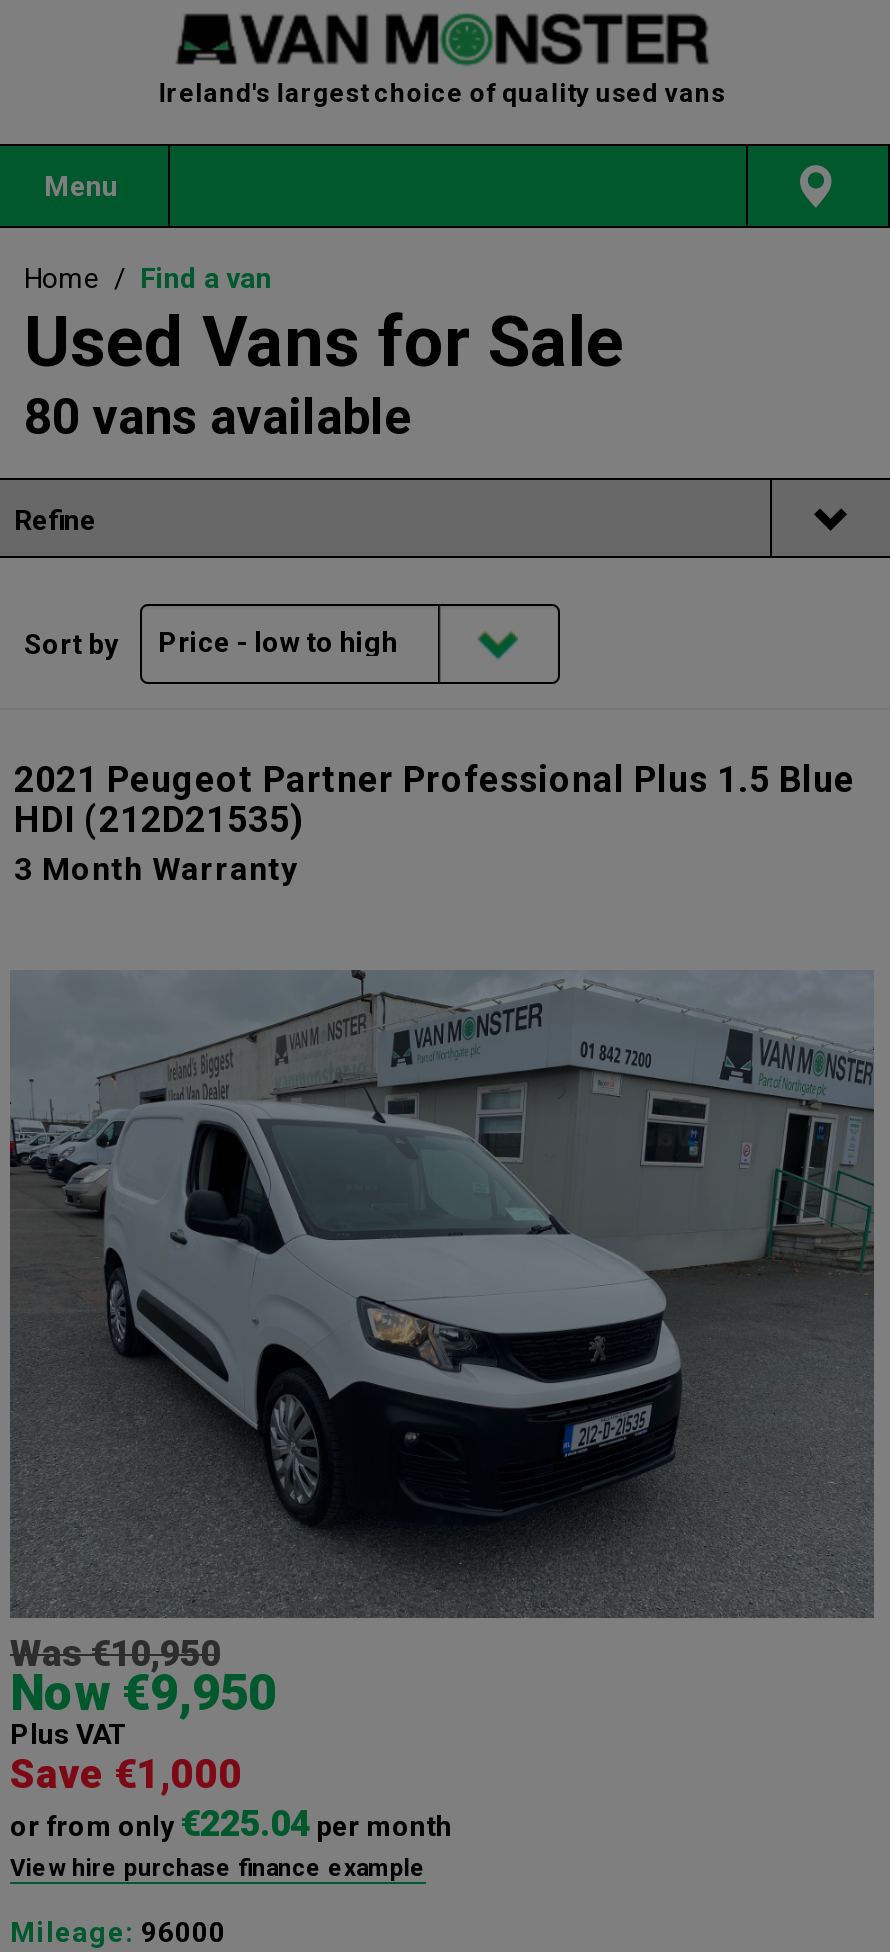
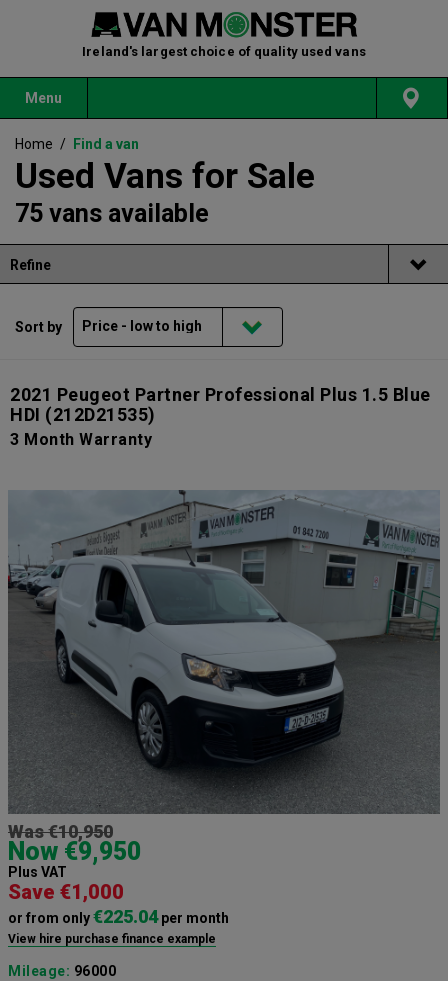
[24,388,412,446] 80 vans available -> [15,199,209,228] 75 vans available

